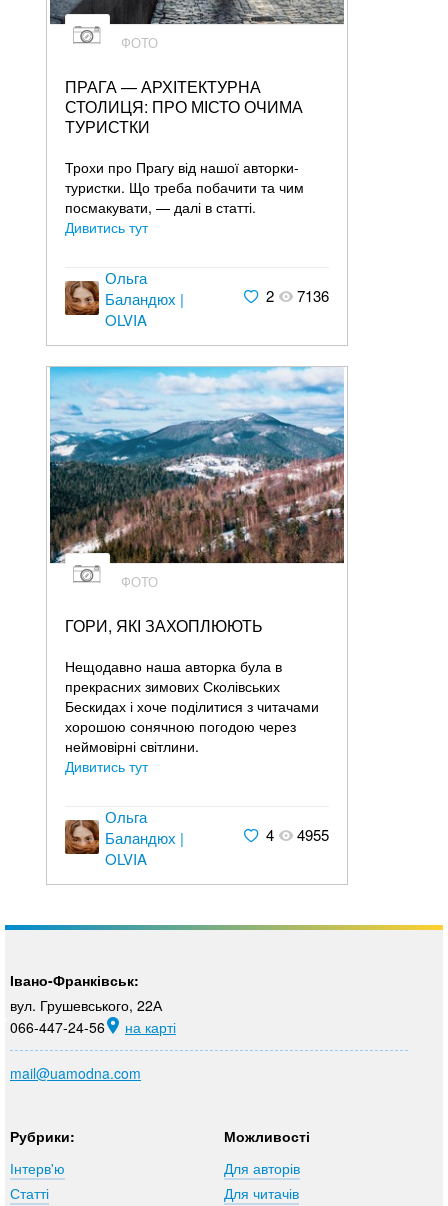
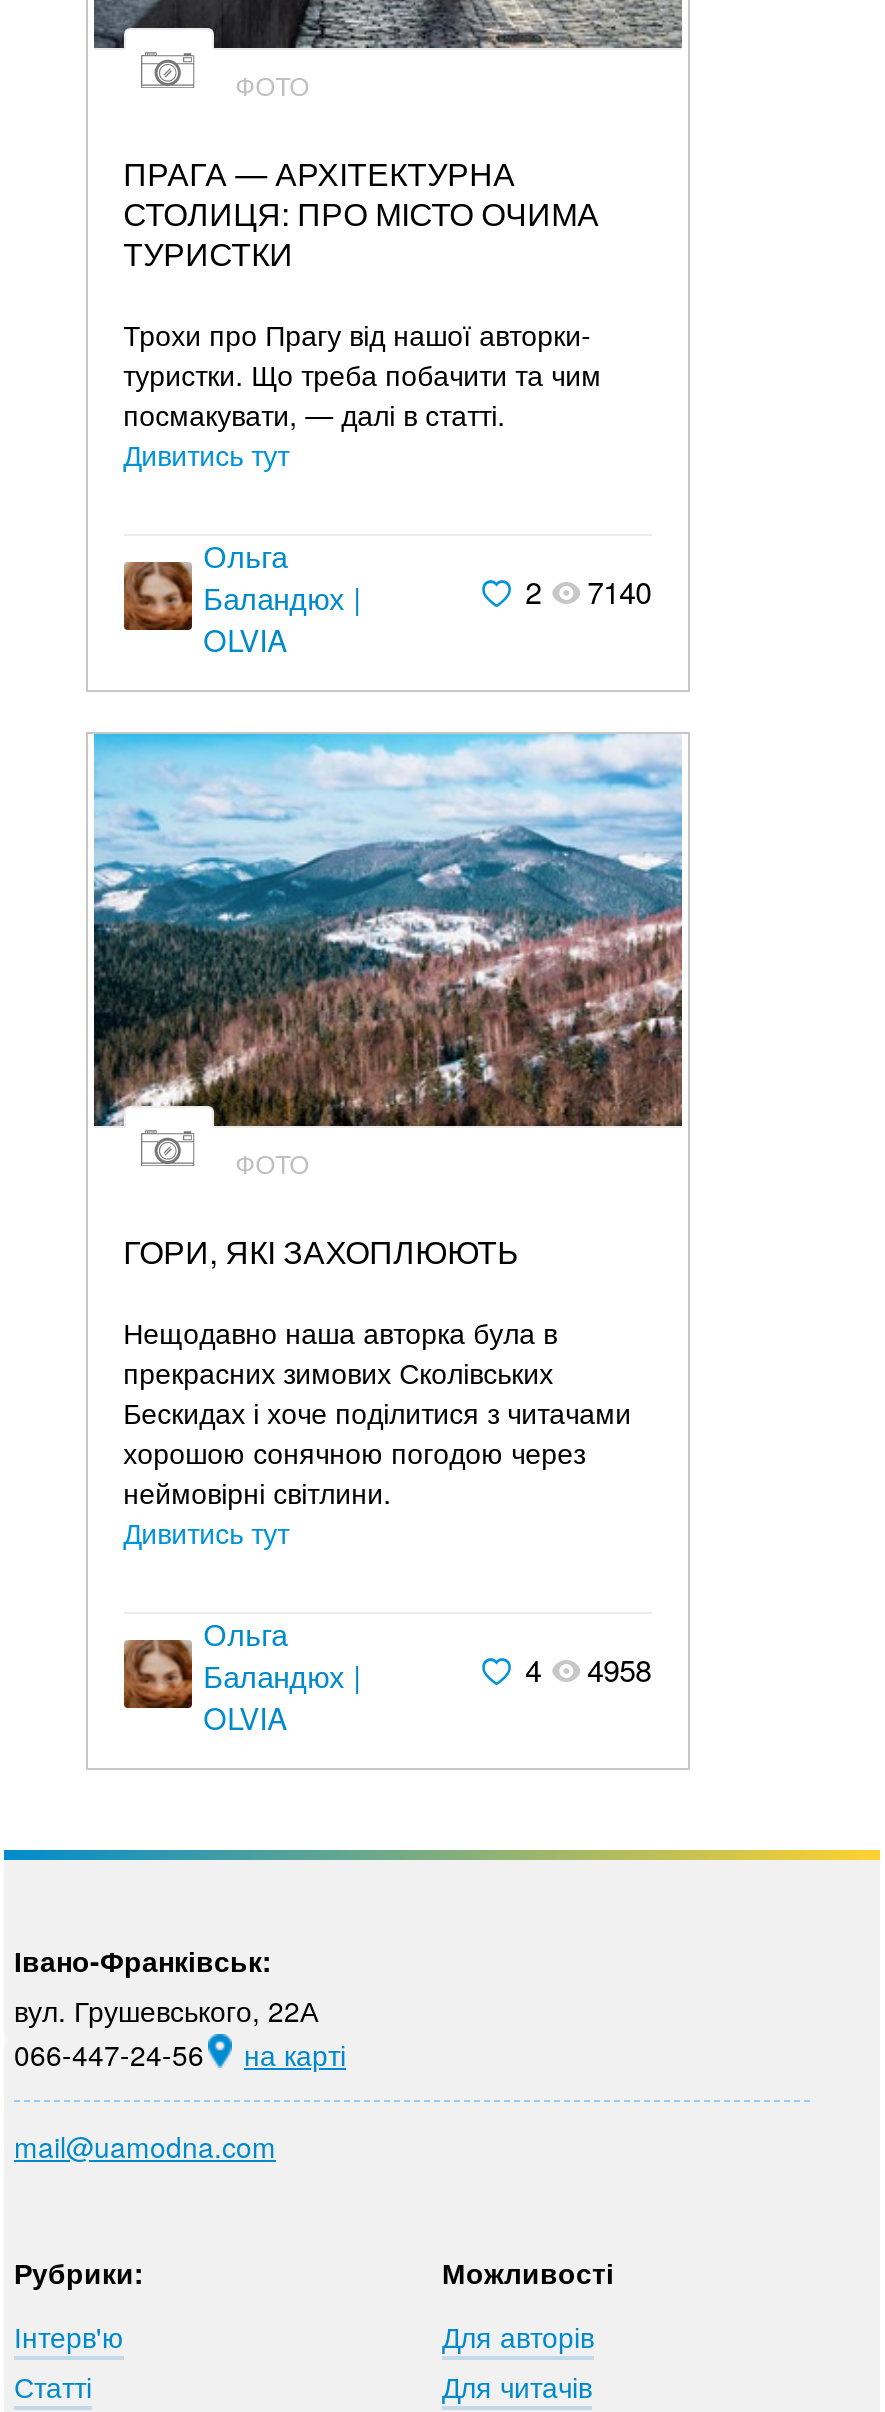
[266,284,329,305] 2 7136 -> [525,569,651,611] 2 7140
[266,823,329,844] 4 4955 -> [525,1647,651,1689] 4 4958

